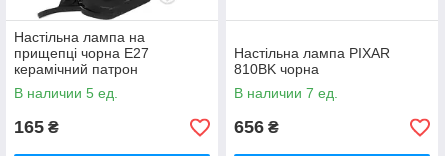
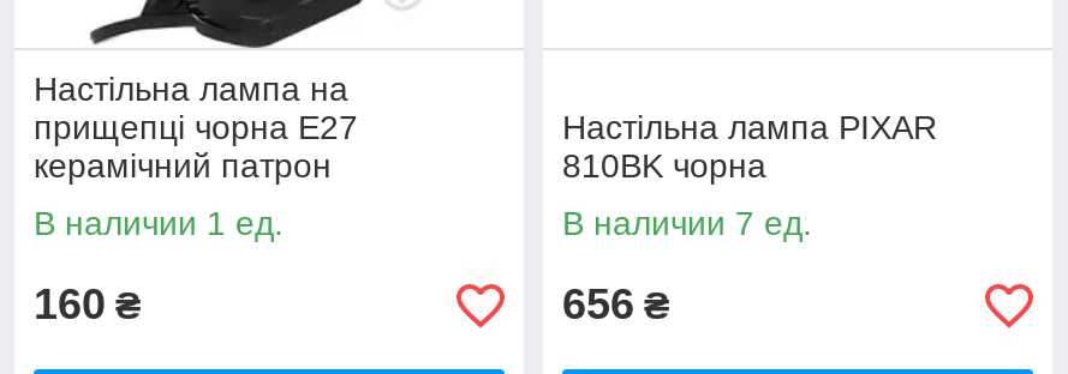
[14,85,118,101] В наличии 5 ед. -> [34,204,284,243] В наличии 1 ед.
[14,117,59,137] 165 ₴ -> [34,281,142,329] 160 ₴

